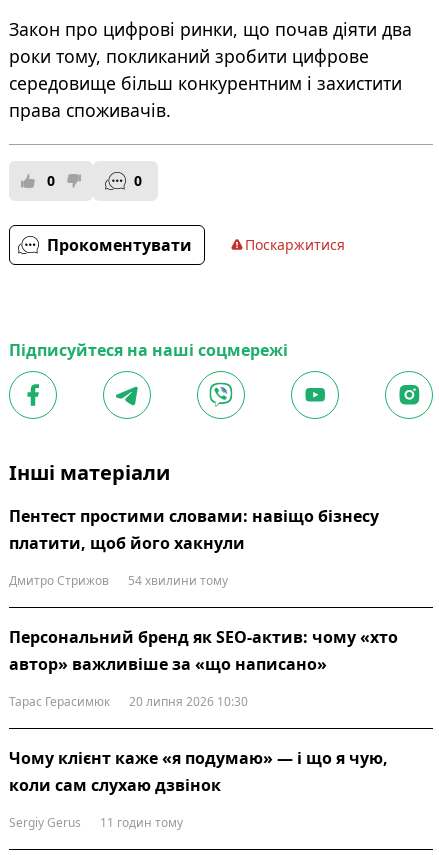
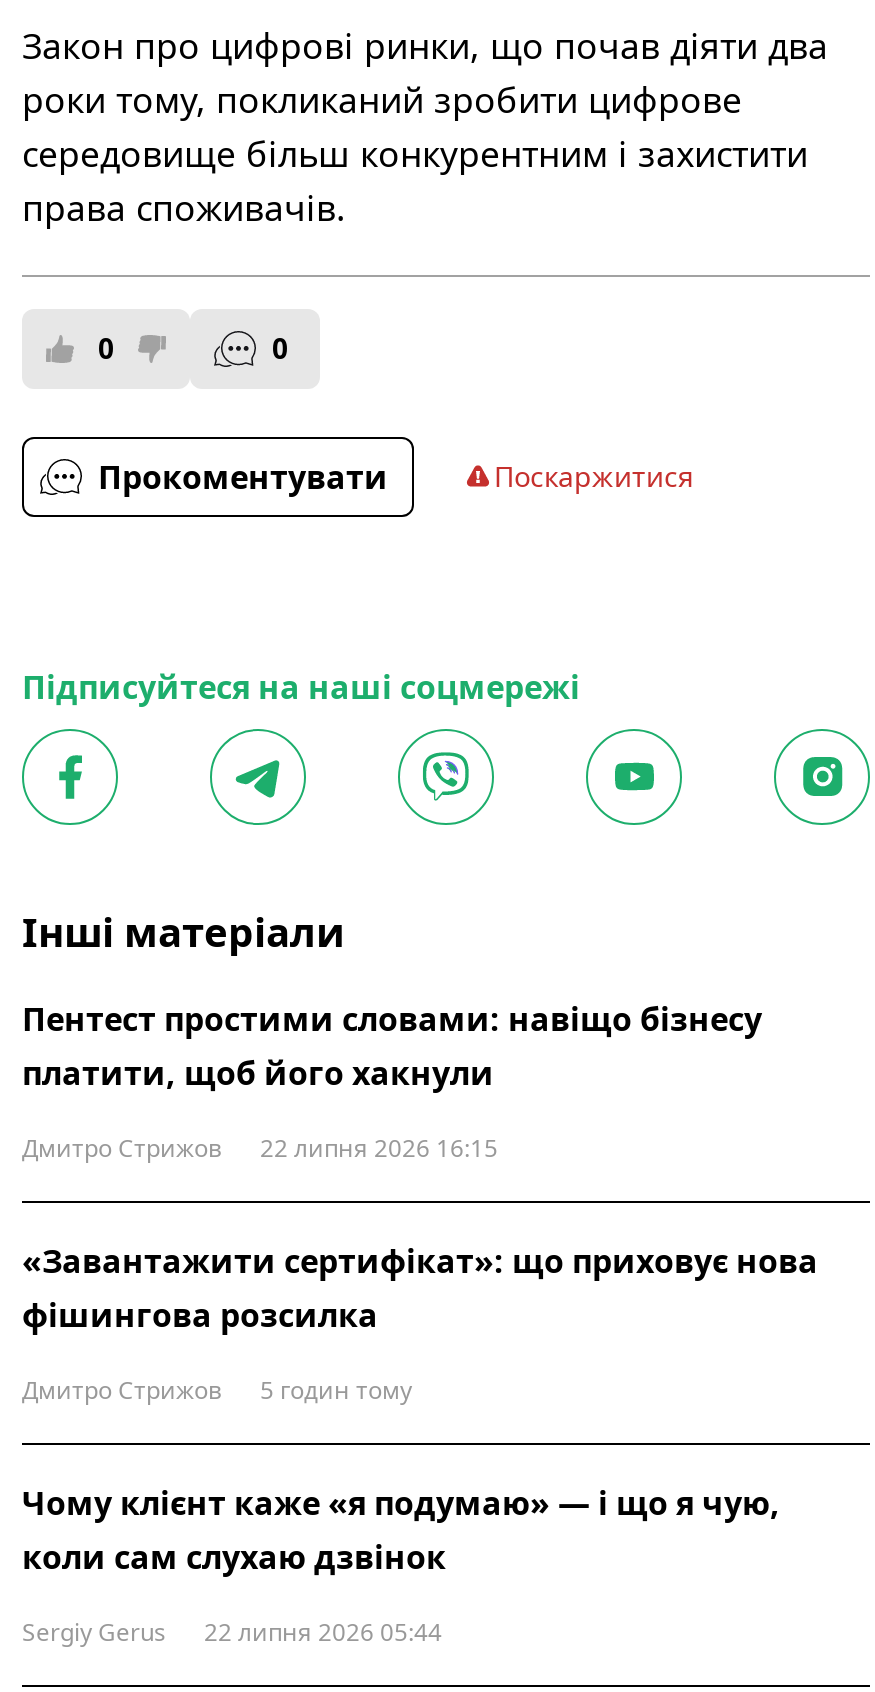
[9,572,228,589] Дмитро Стрижов 54 хвилини тому -> [22,1131,498,1165] Дмитро Стрижов 22 липня 2026 16:15
[9,626,398,675] Персональний бренд як SEO-актив: чому «хто | автор» важливіше за «що написано» -> [22,1239,818,1337] «Завантажити сертифікат»: що приховує нова | фішингова розсилка
[9,693,248,710] Тарас Герасимюк | 20 липня 2026 10:30 -> [22,1373,412,1407] Дмитро Стрижов | 5 годин тому
[9,814,183,831] Sergiy Gerus 11 годин тому -> [22,1615,442,1649] Sergiy Gerus 22 липня 2026 05:44

